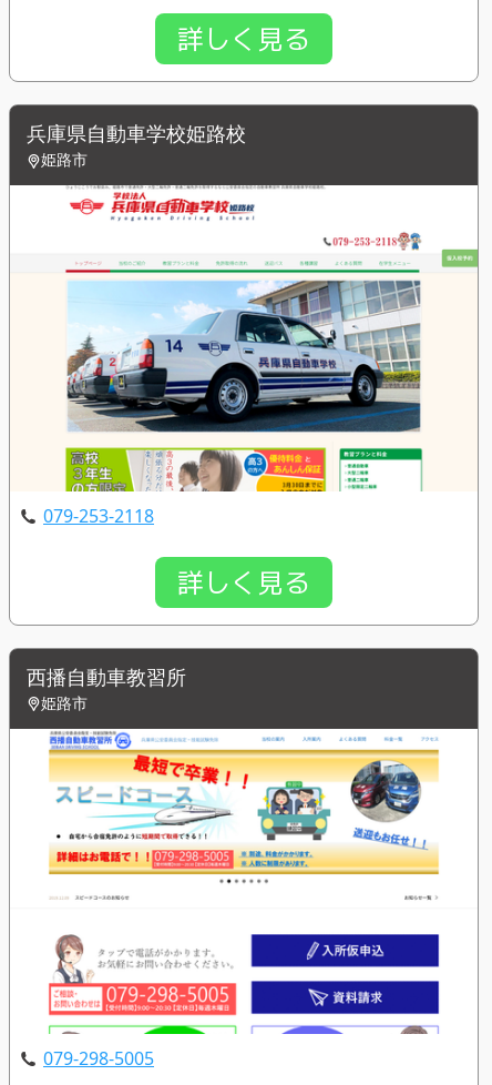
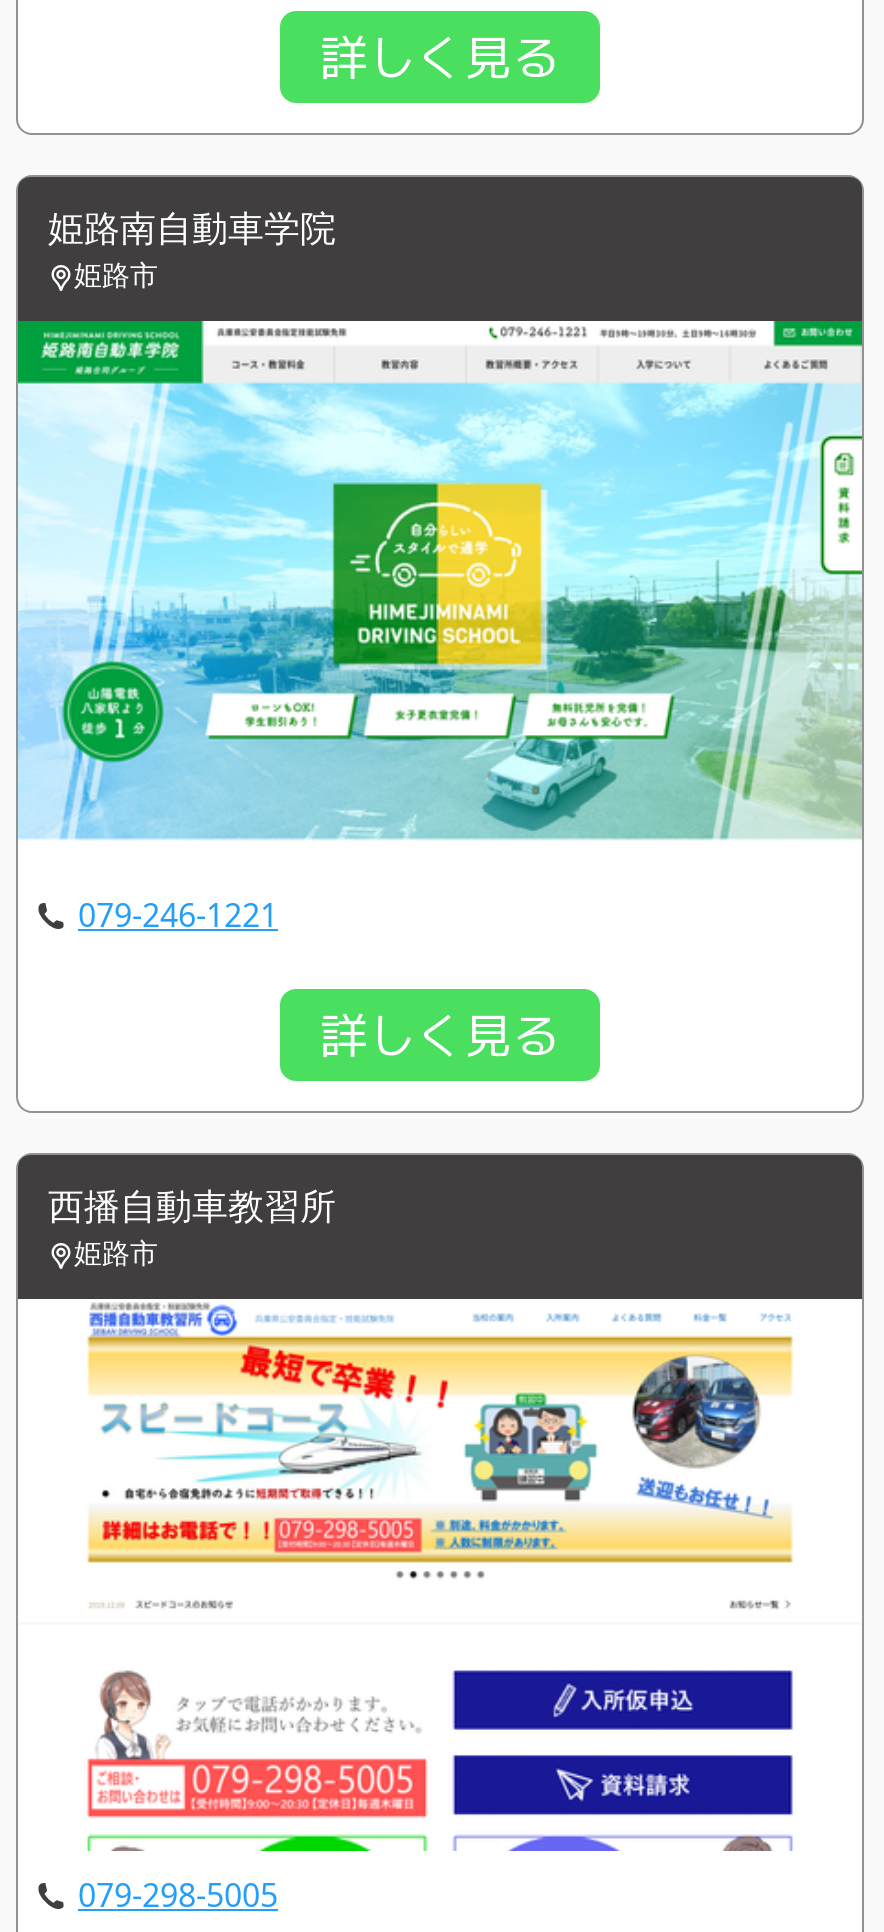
[27,120,246,147] 兵庫県自動車学校姫路校 -> [48,204,336,252] 姫路南自動車学院
[10,184,479,528] [image] | 079-253-2118 -> [16,319,864,938] [image] | 079-246-1221

